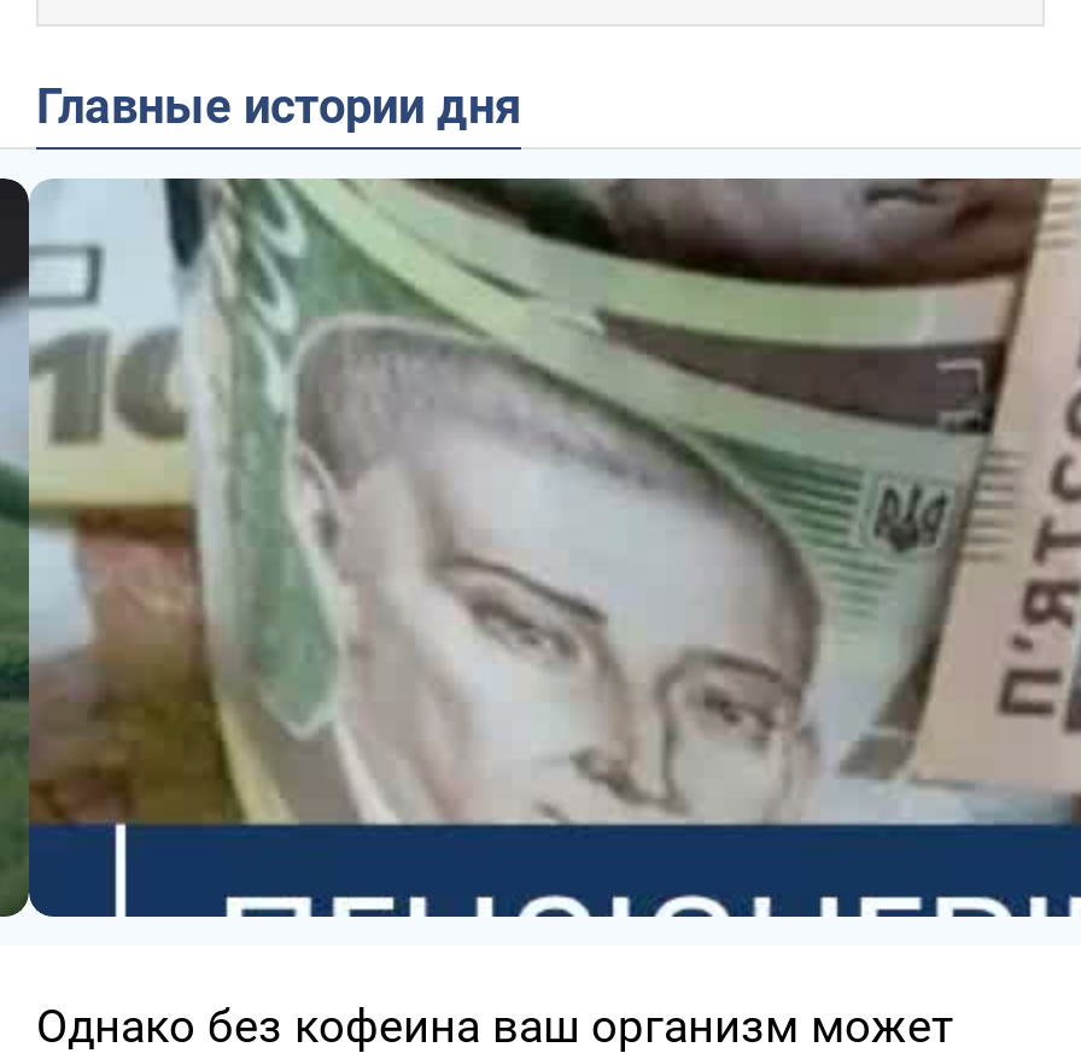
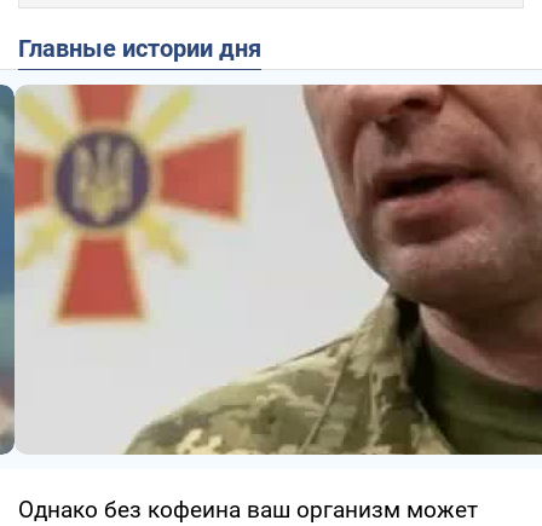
[7,176,1074,919] [image] -> [4,83,538,456] [image]

